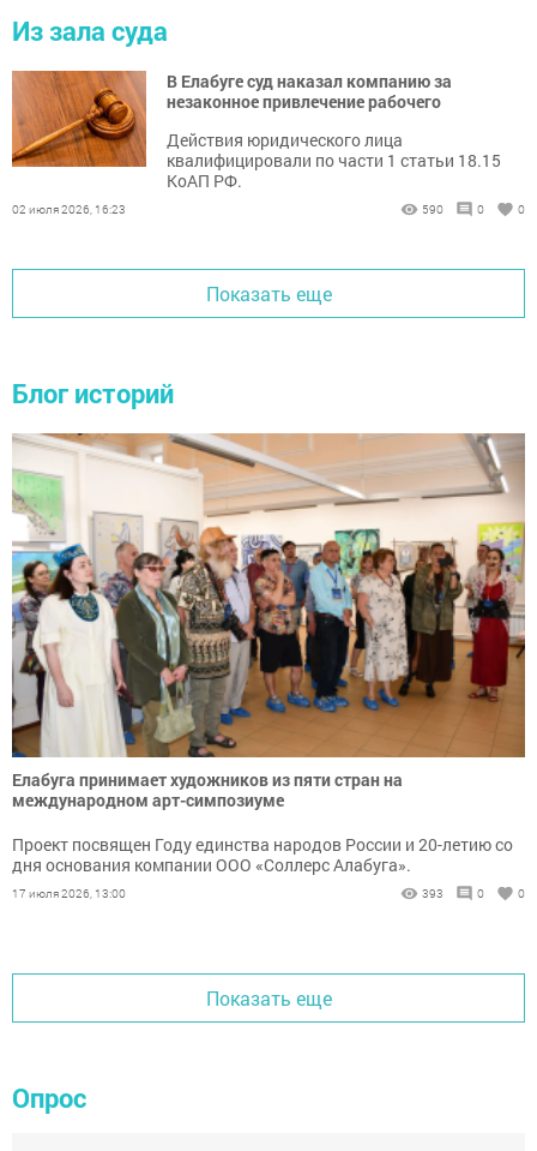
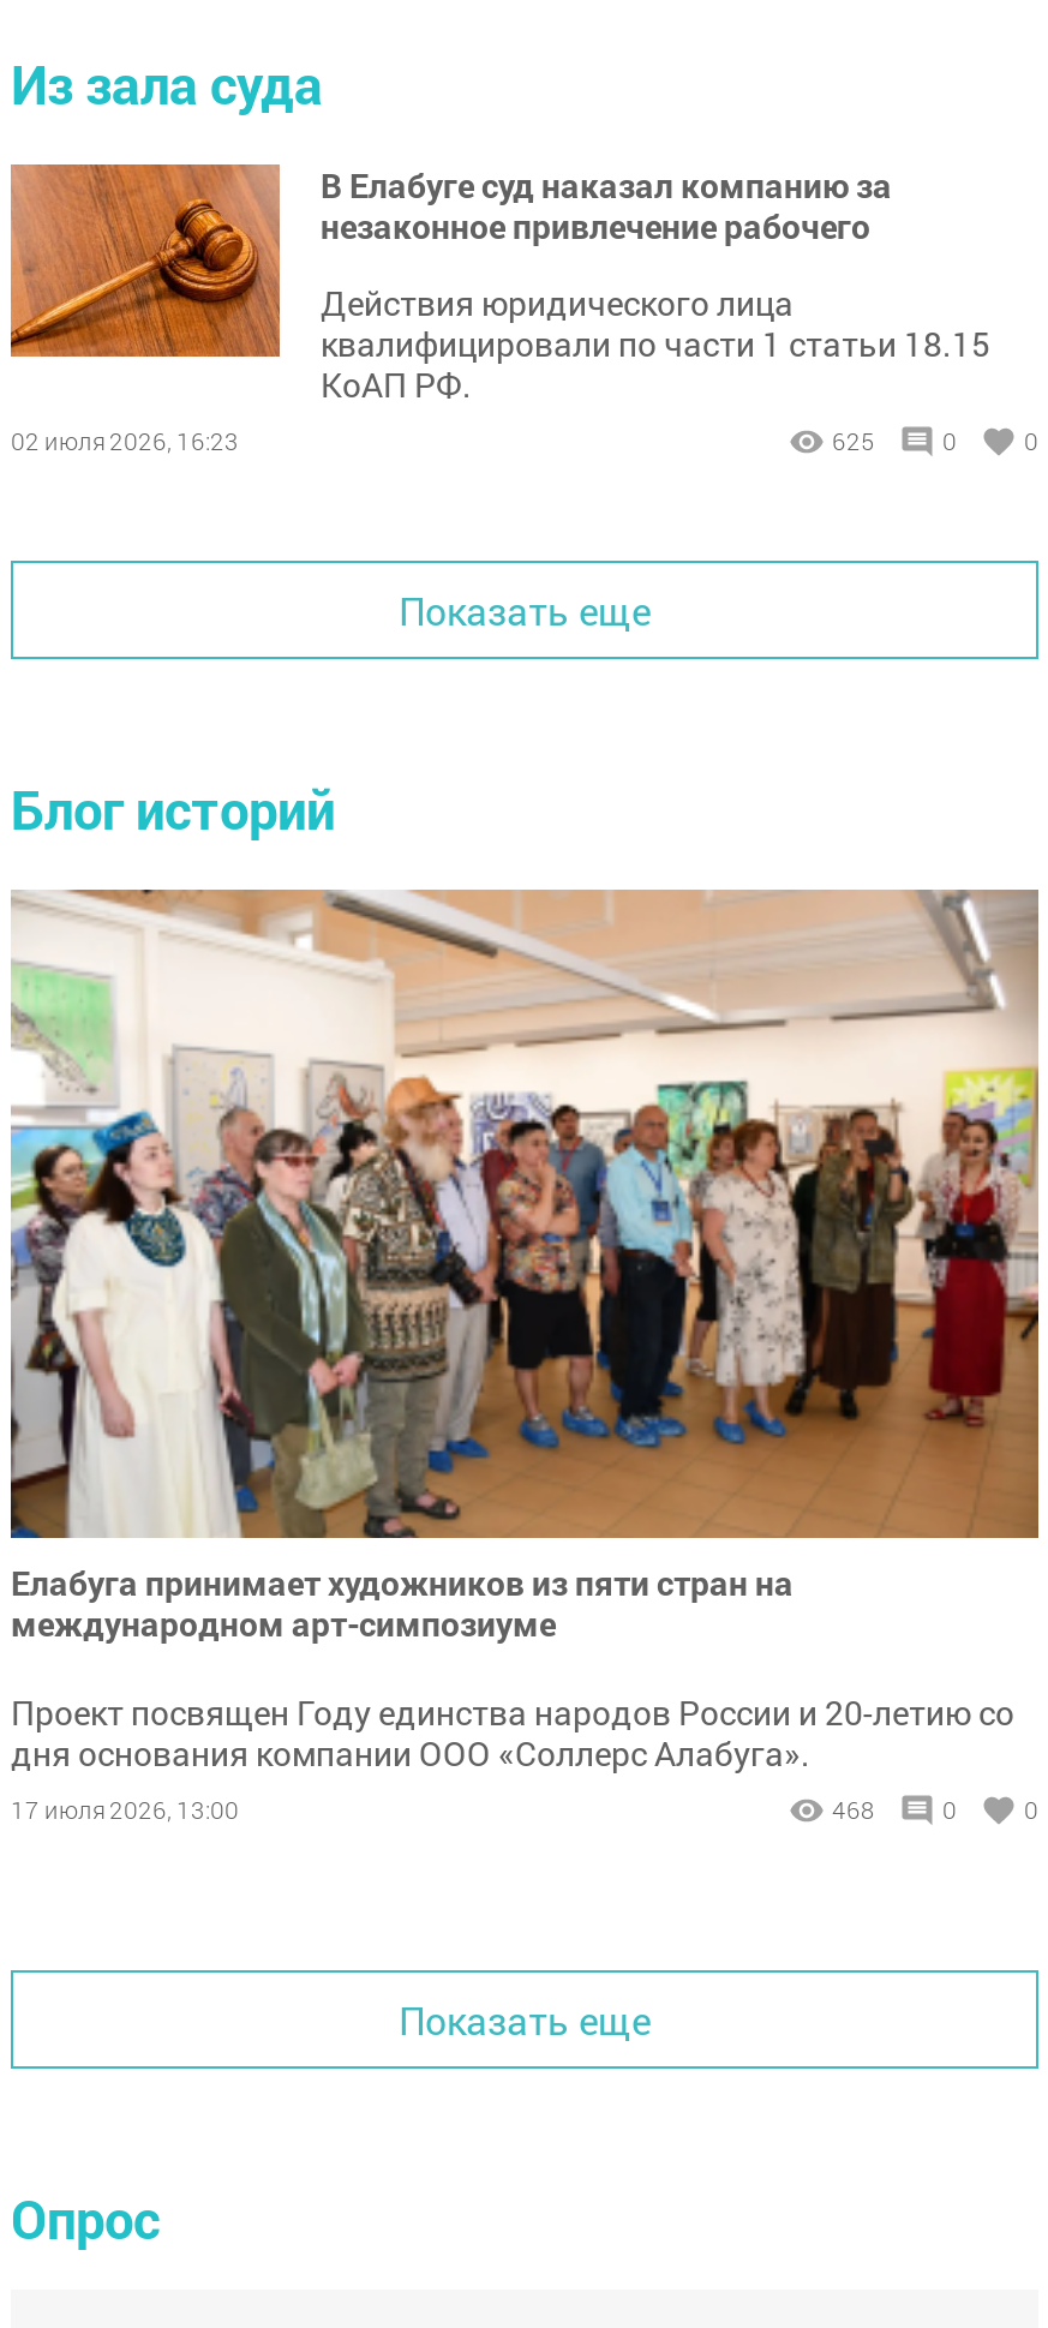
[422,201,444,217] 590 -> [832,426,875,457] 625
[422,886,444,901] 393 -> [832,1794,875,1826] 468

